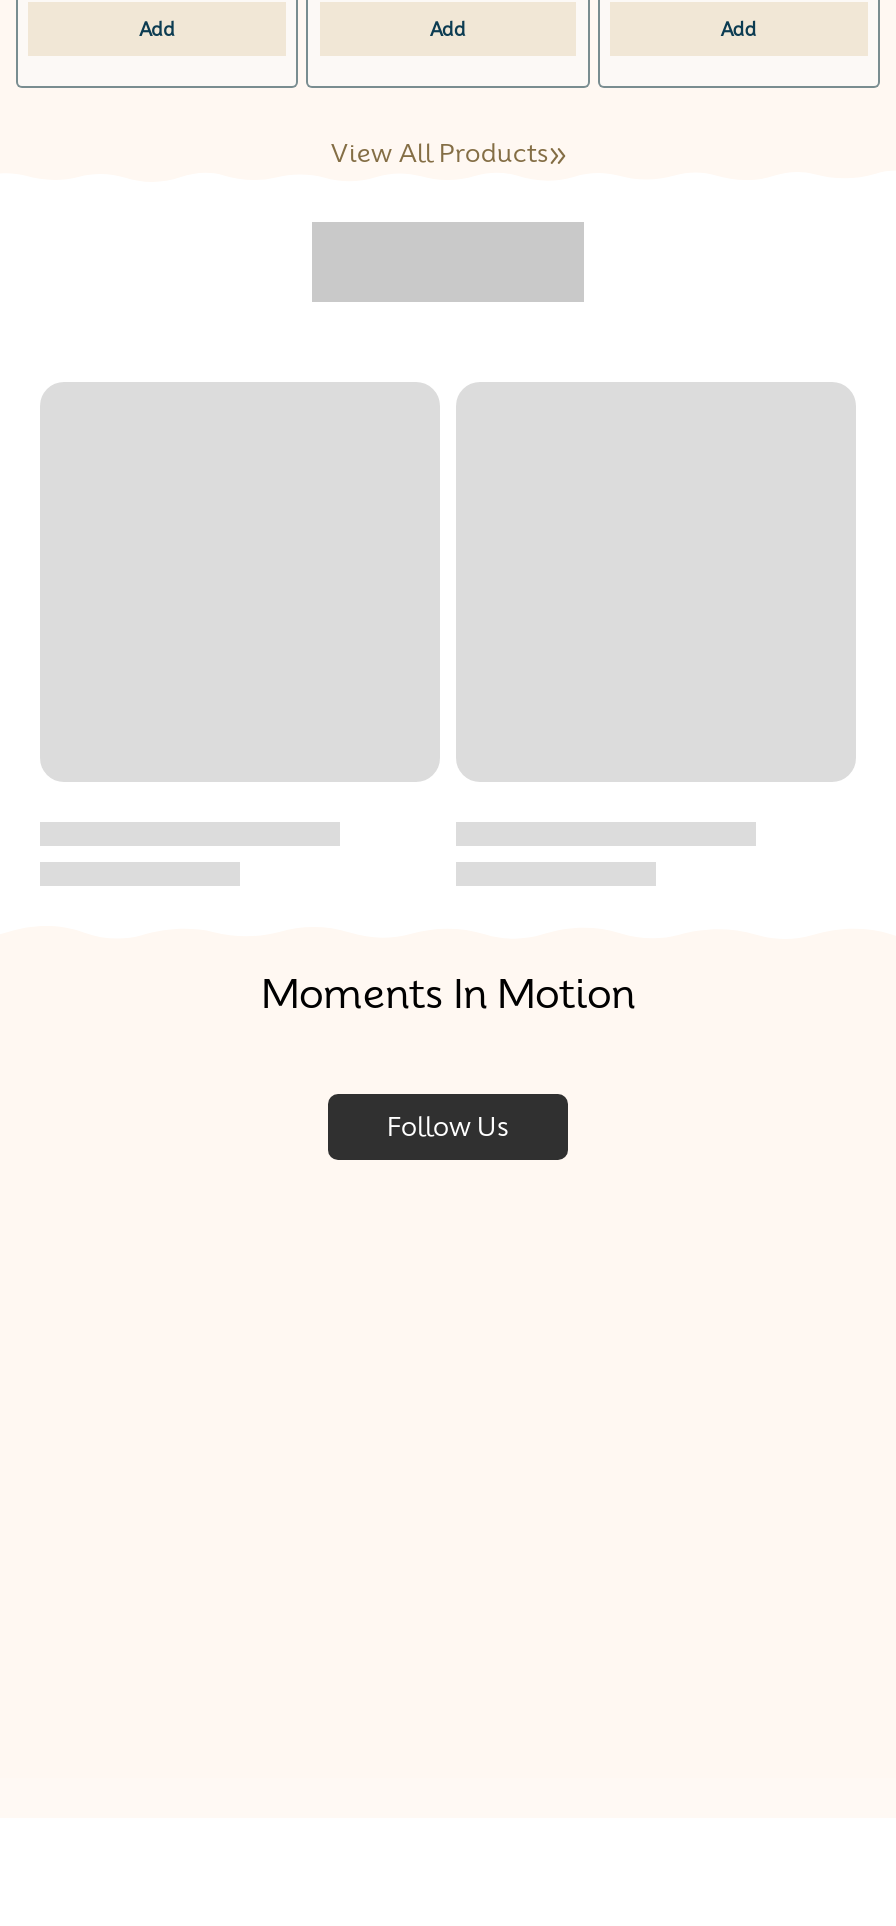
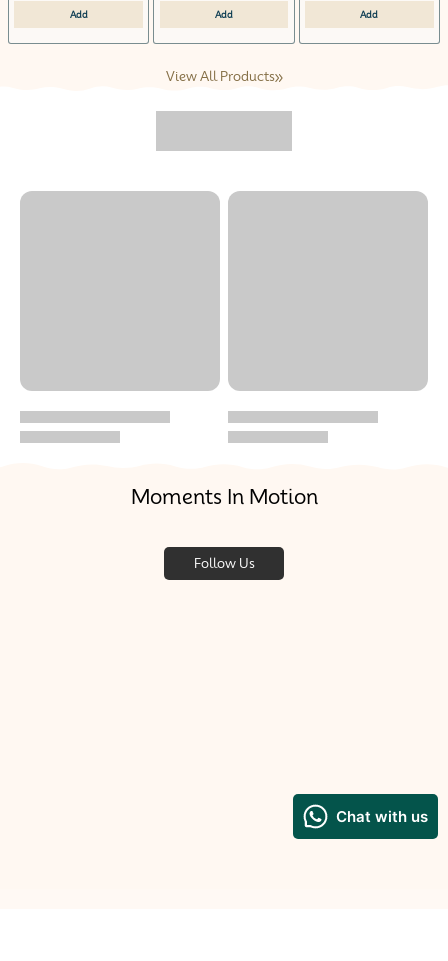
none -> [292,793,439,840] [image]

